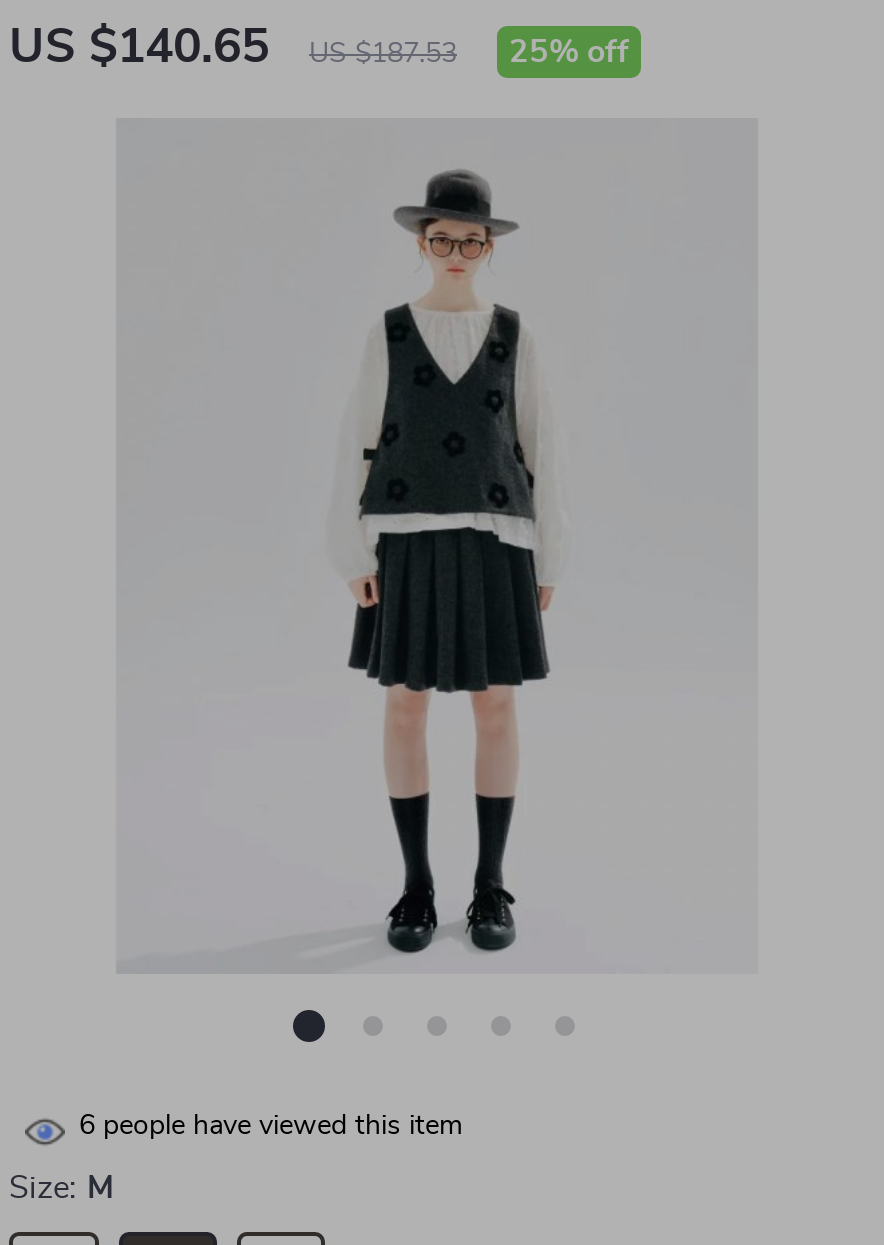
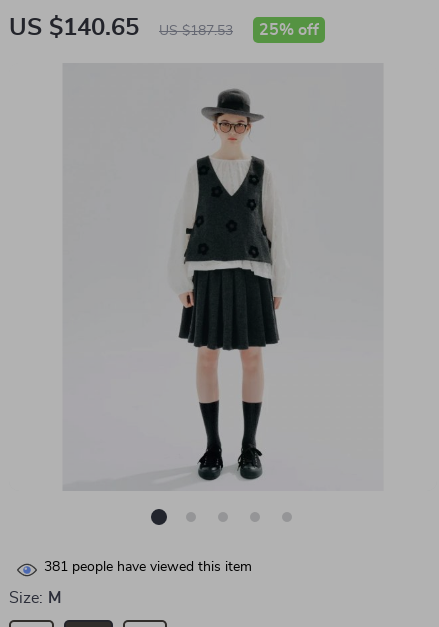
[79,1112,463,1140] 6 people have viewed this item -> [44,560,252,574] 381 people have viewed this item

